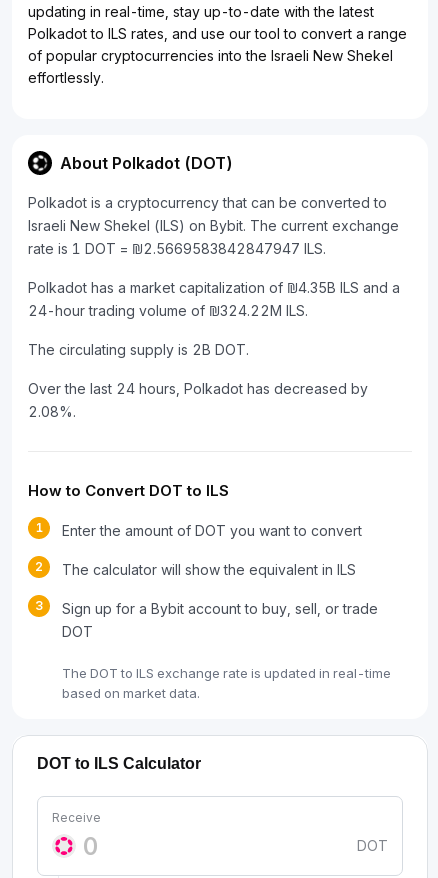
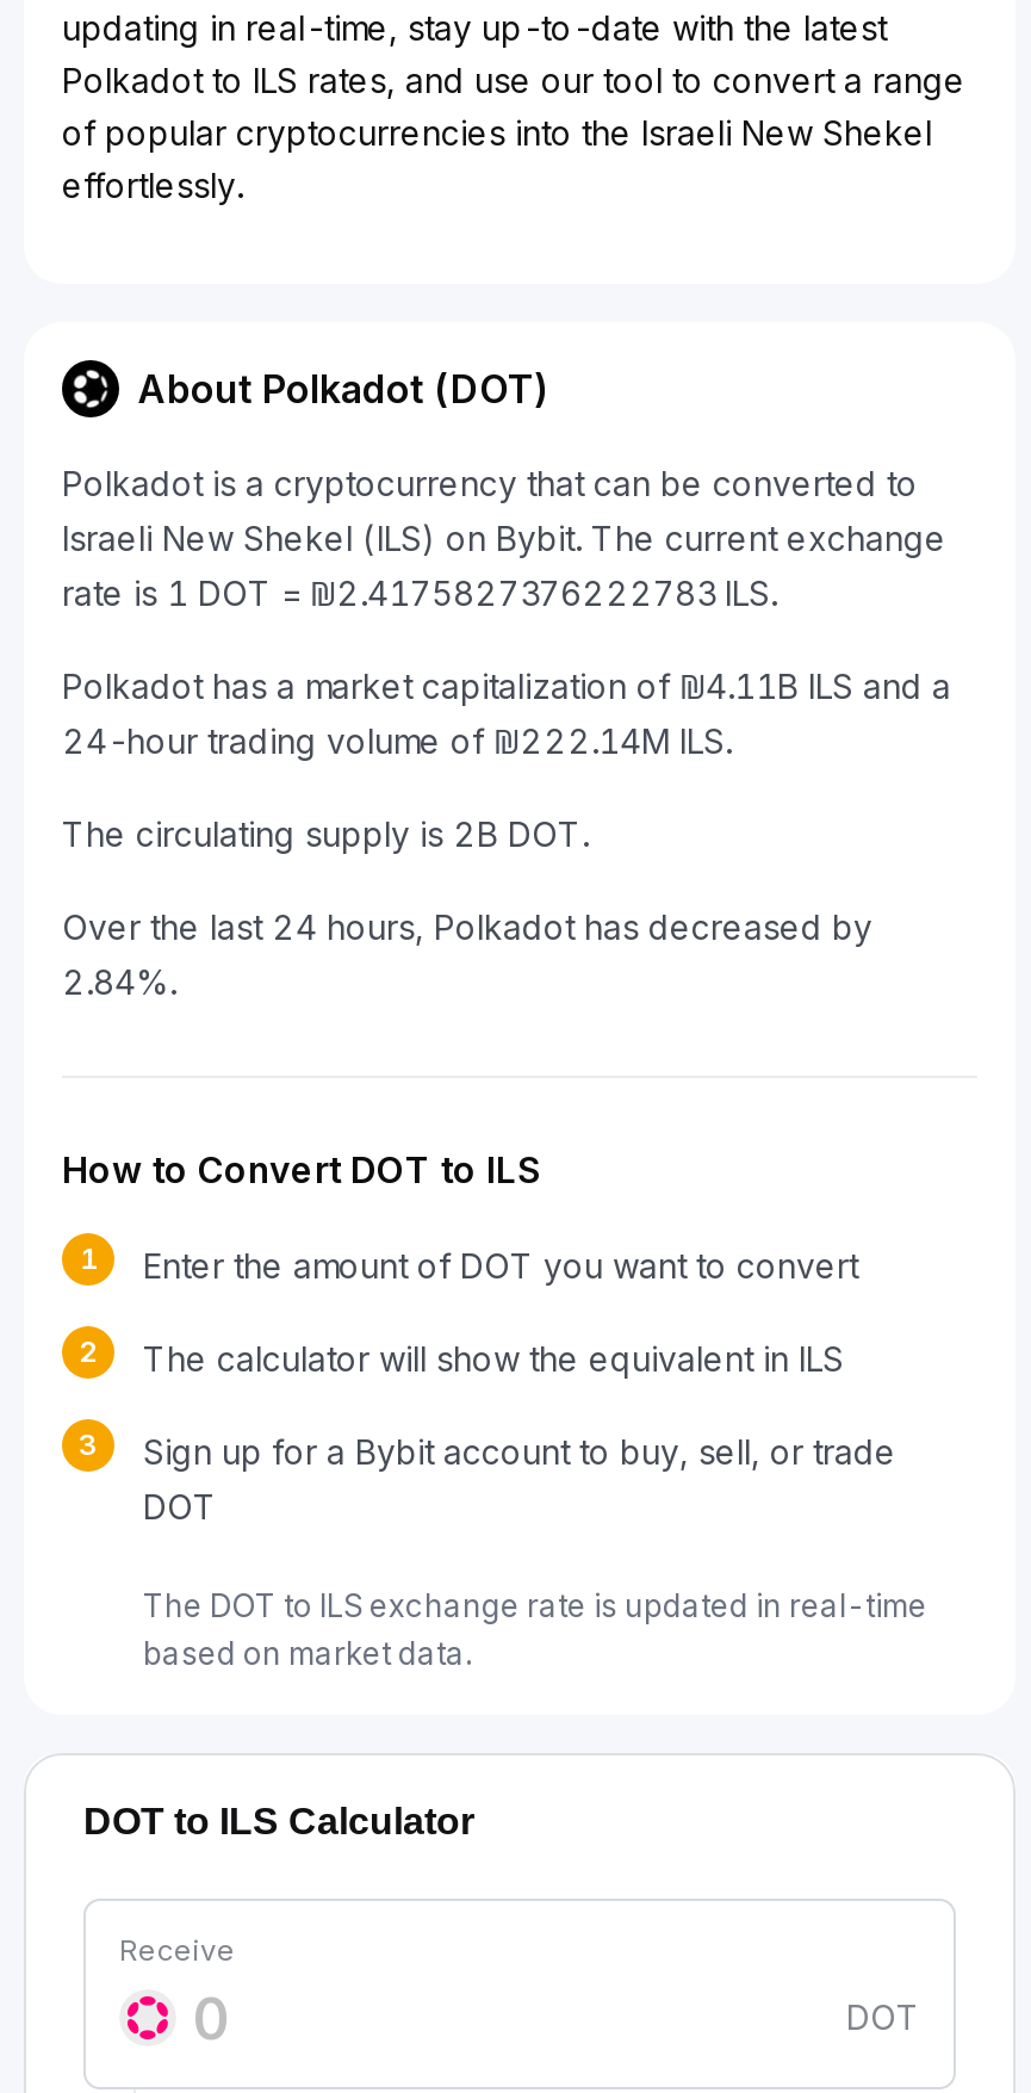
[28,240,326,257] rate is 1 DOT = ₪2.5669583842847947 ILS. -> [62,572,777,613] rate is 1 DOT = ₪2.4175827376222783 ILS.
[28,279,400,296] Polkadot has a market capitalization of ₪4.35B ILS and a -> [62,665,951,706] Polkadot has a market capitalization of ₪4.11B ILS and a
[28,302,308,319] 24-hour trading volume of ₪324.22M ILS. -> [62,720,732,761] 24-hour trading volume of ₪222.14M ILS.
[28,403,76,420] 2.08%. -> [62,961,176,1002] 2.84%.

